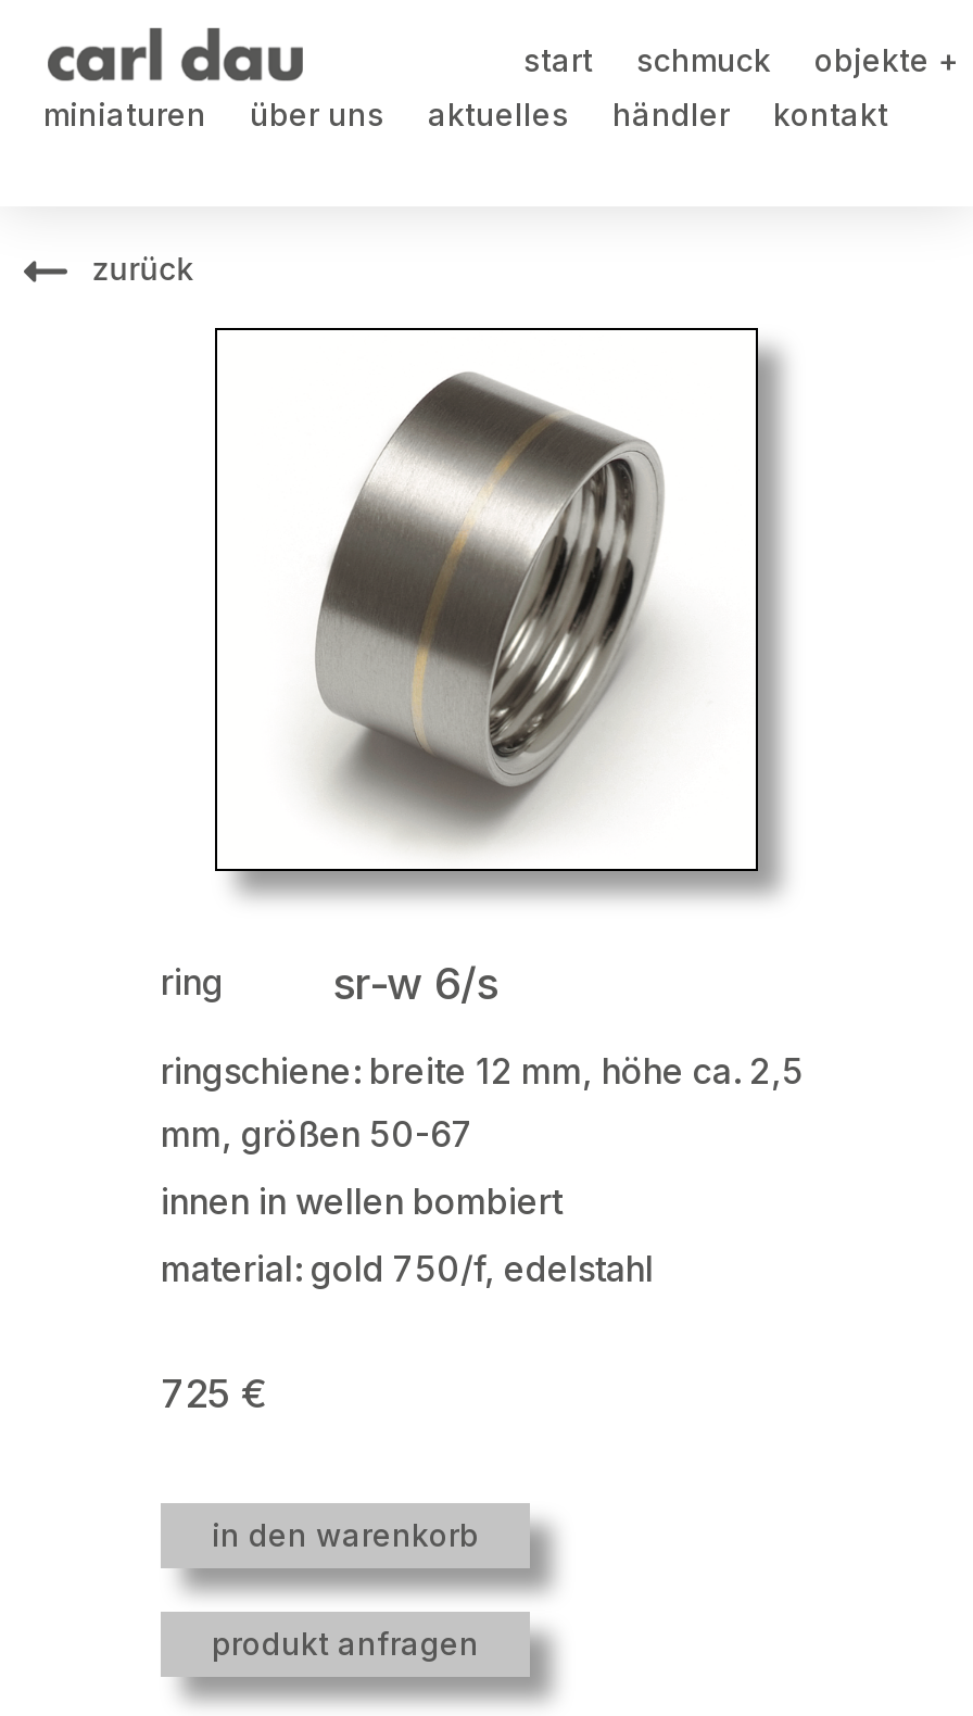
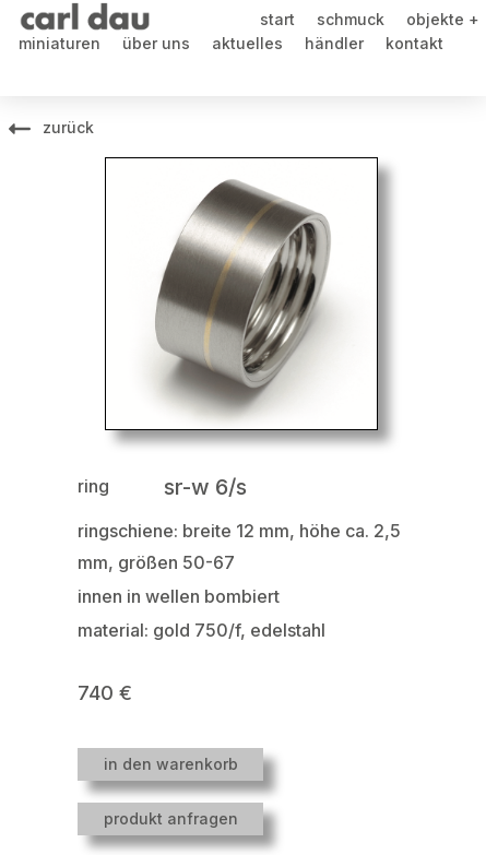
[161,1371,267,1416] 725 € -> [78,681,132,704] 740 €

